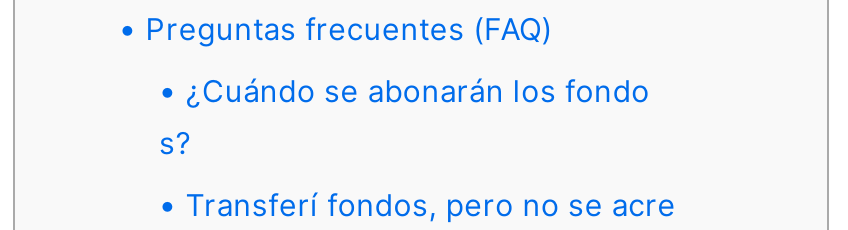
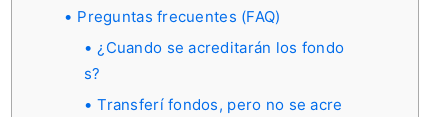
[186,71,650,109] ¿Cuándo se abonarán los fondo -> [97,38,344,57] ¿Cuando se acreditarán los fondo

